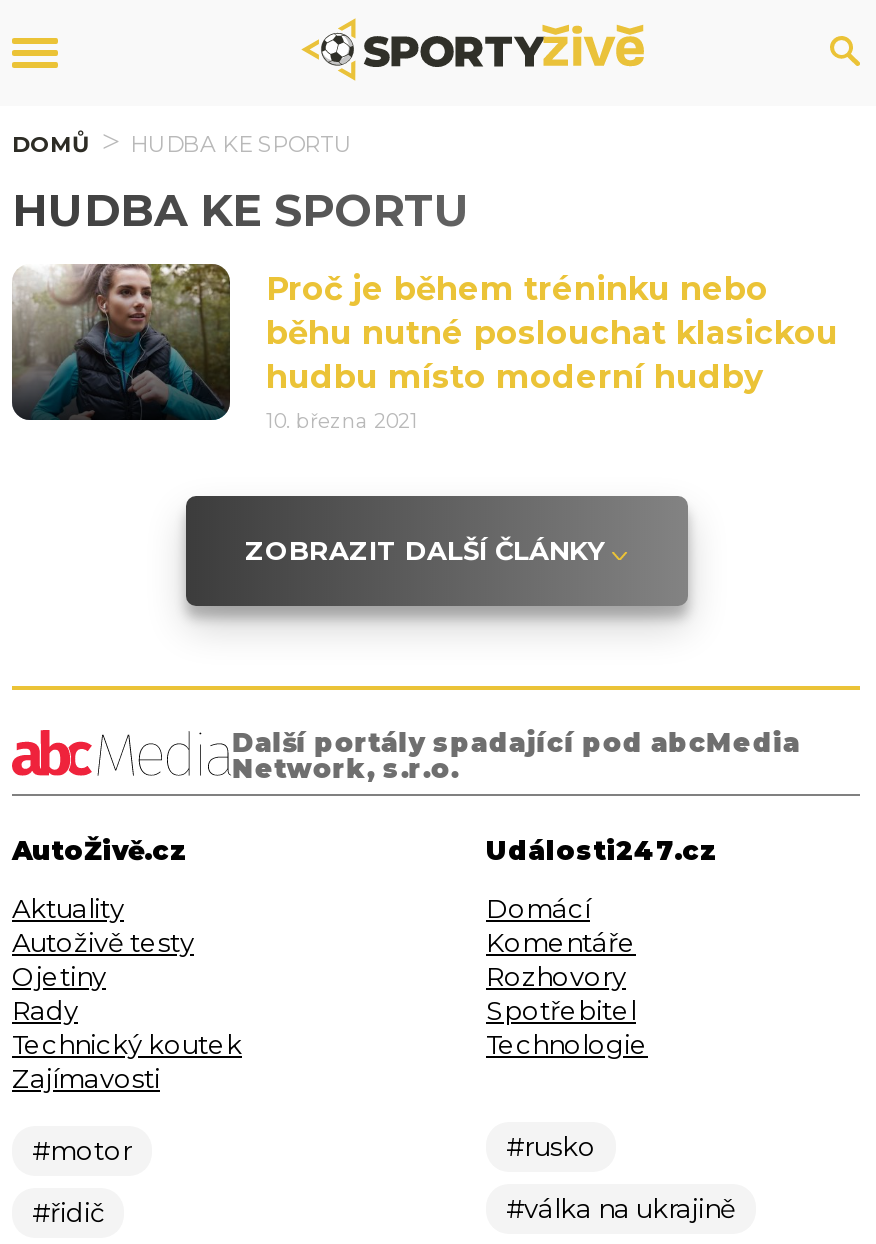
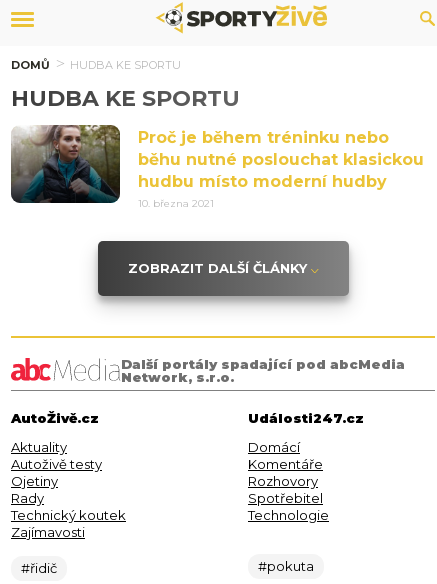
[32,1134,132,1166] #motor -> none
[506,1130,736,1224] #rusko | #válka na ukrajině -> [258,558,314,574] #pokuta

